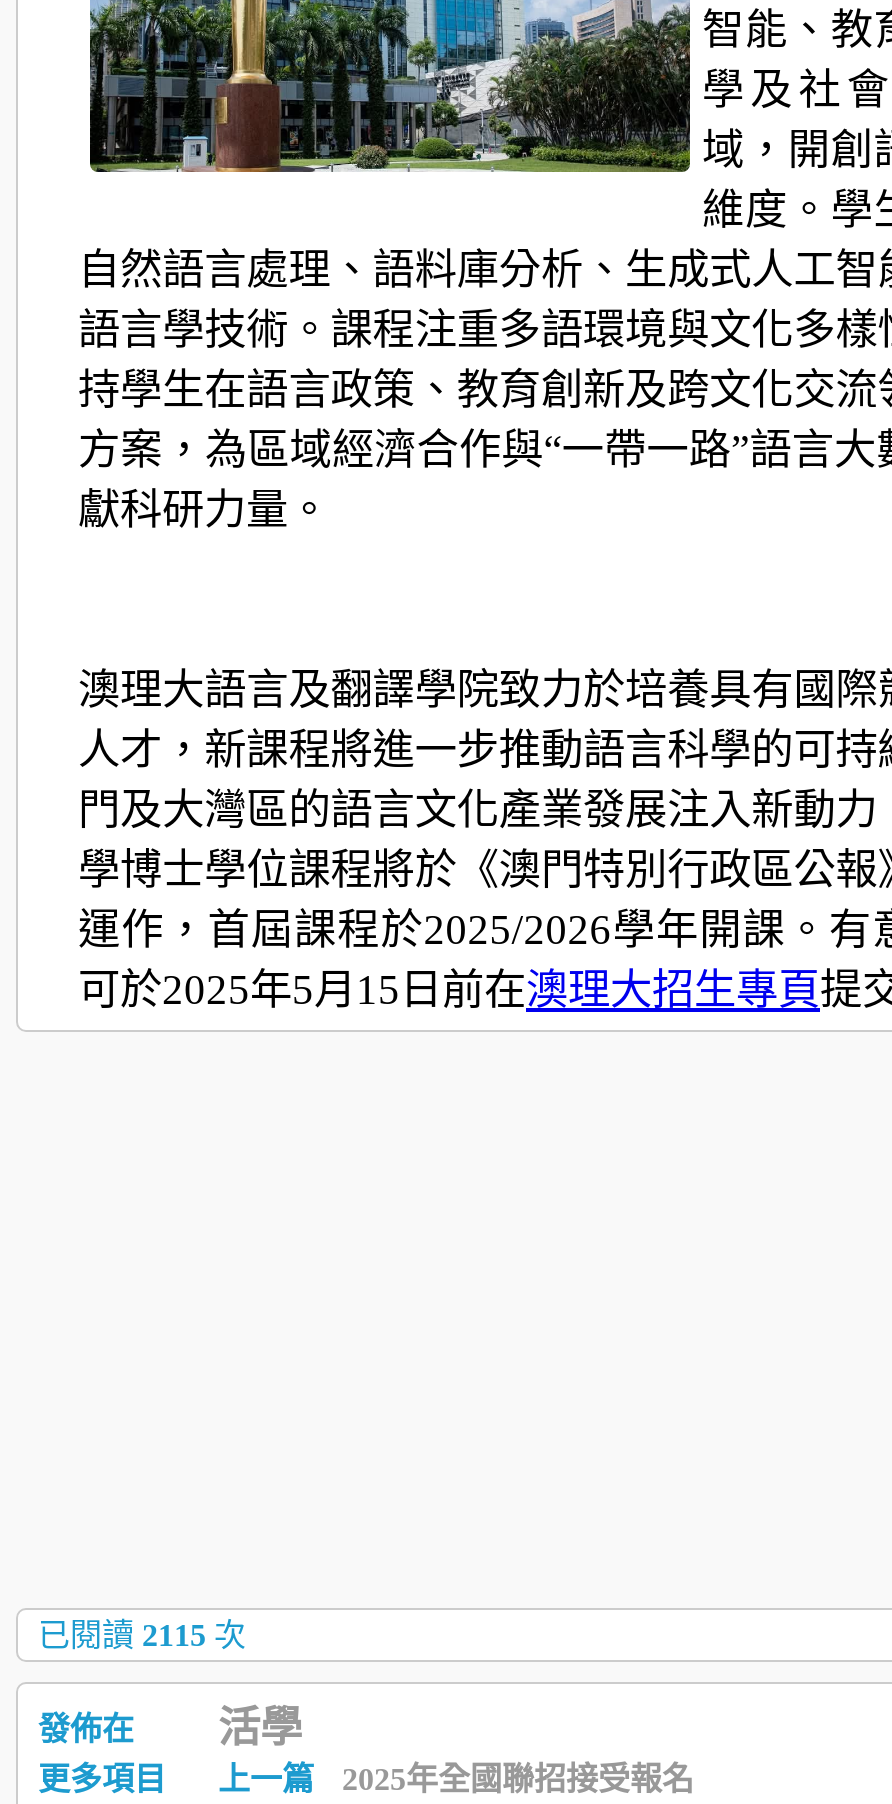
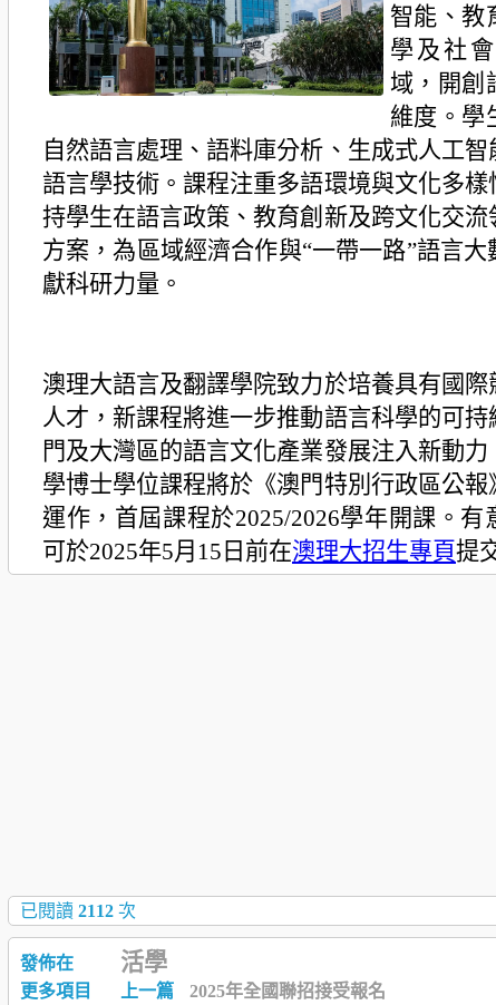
[38,1618,246,1652] 已閱讀2115次 -> [20,901,136,920] 已閱讀2112次

